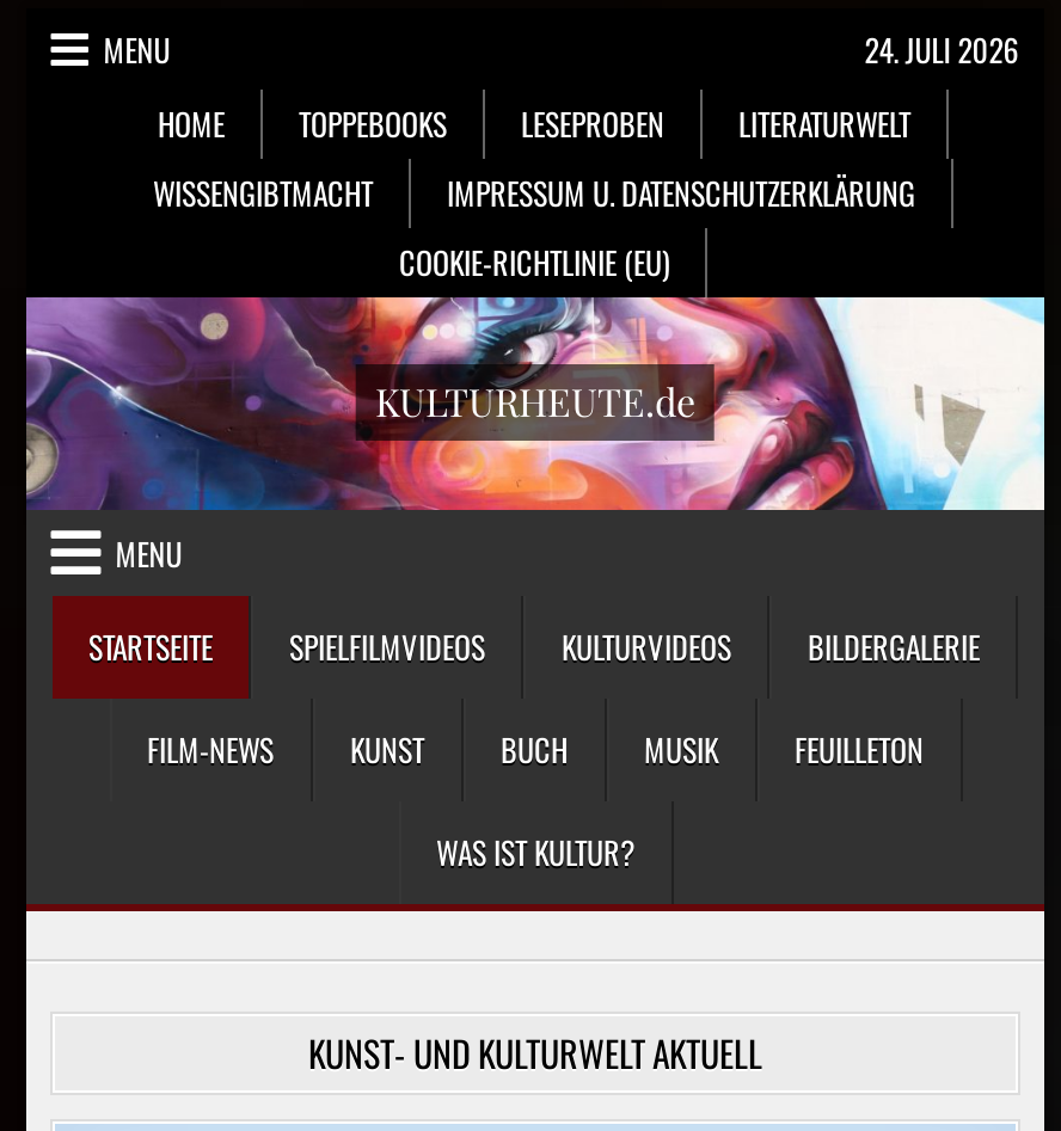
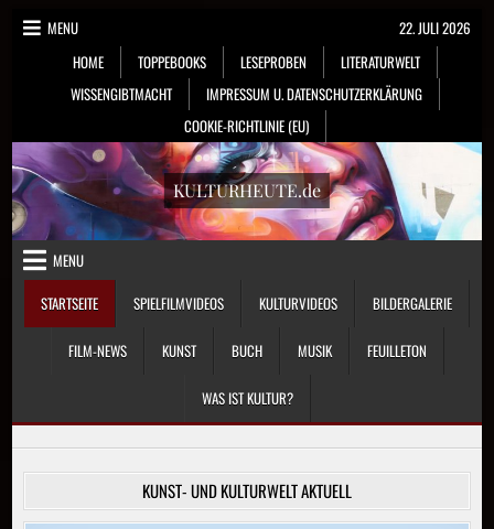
[865,25,1020,73] 24. JULI 2026 -> [399,17,471,39] 22. JULI 2026

